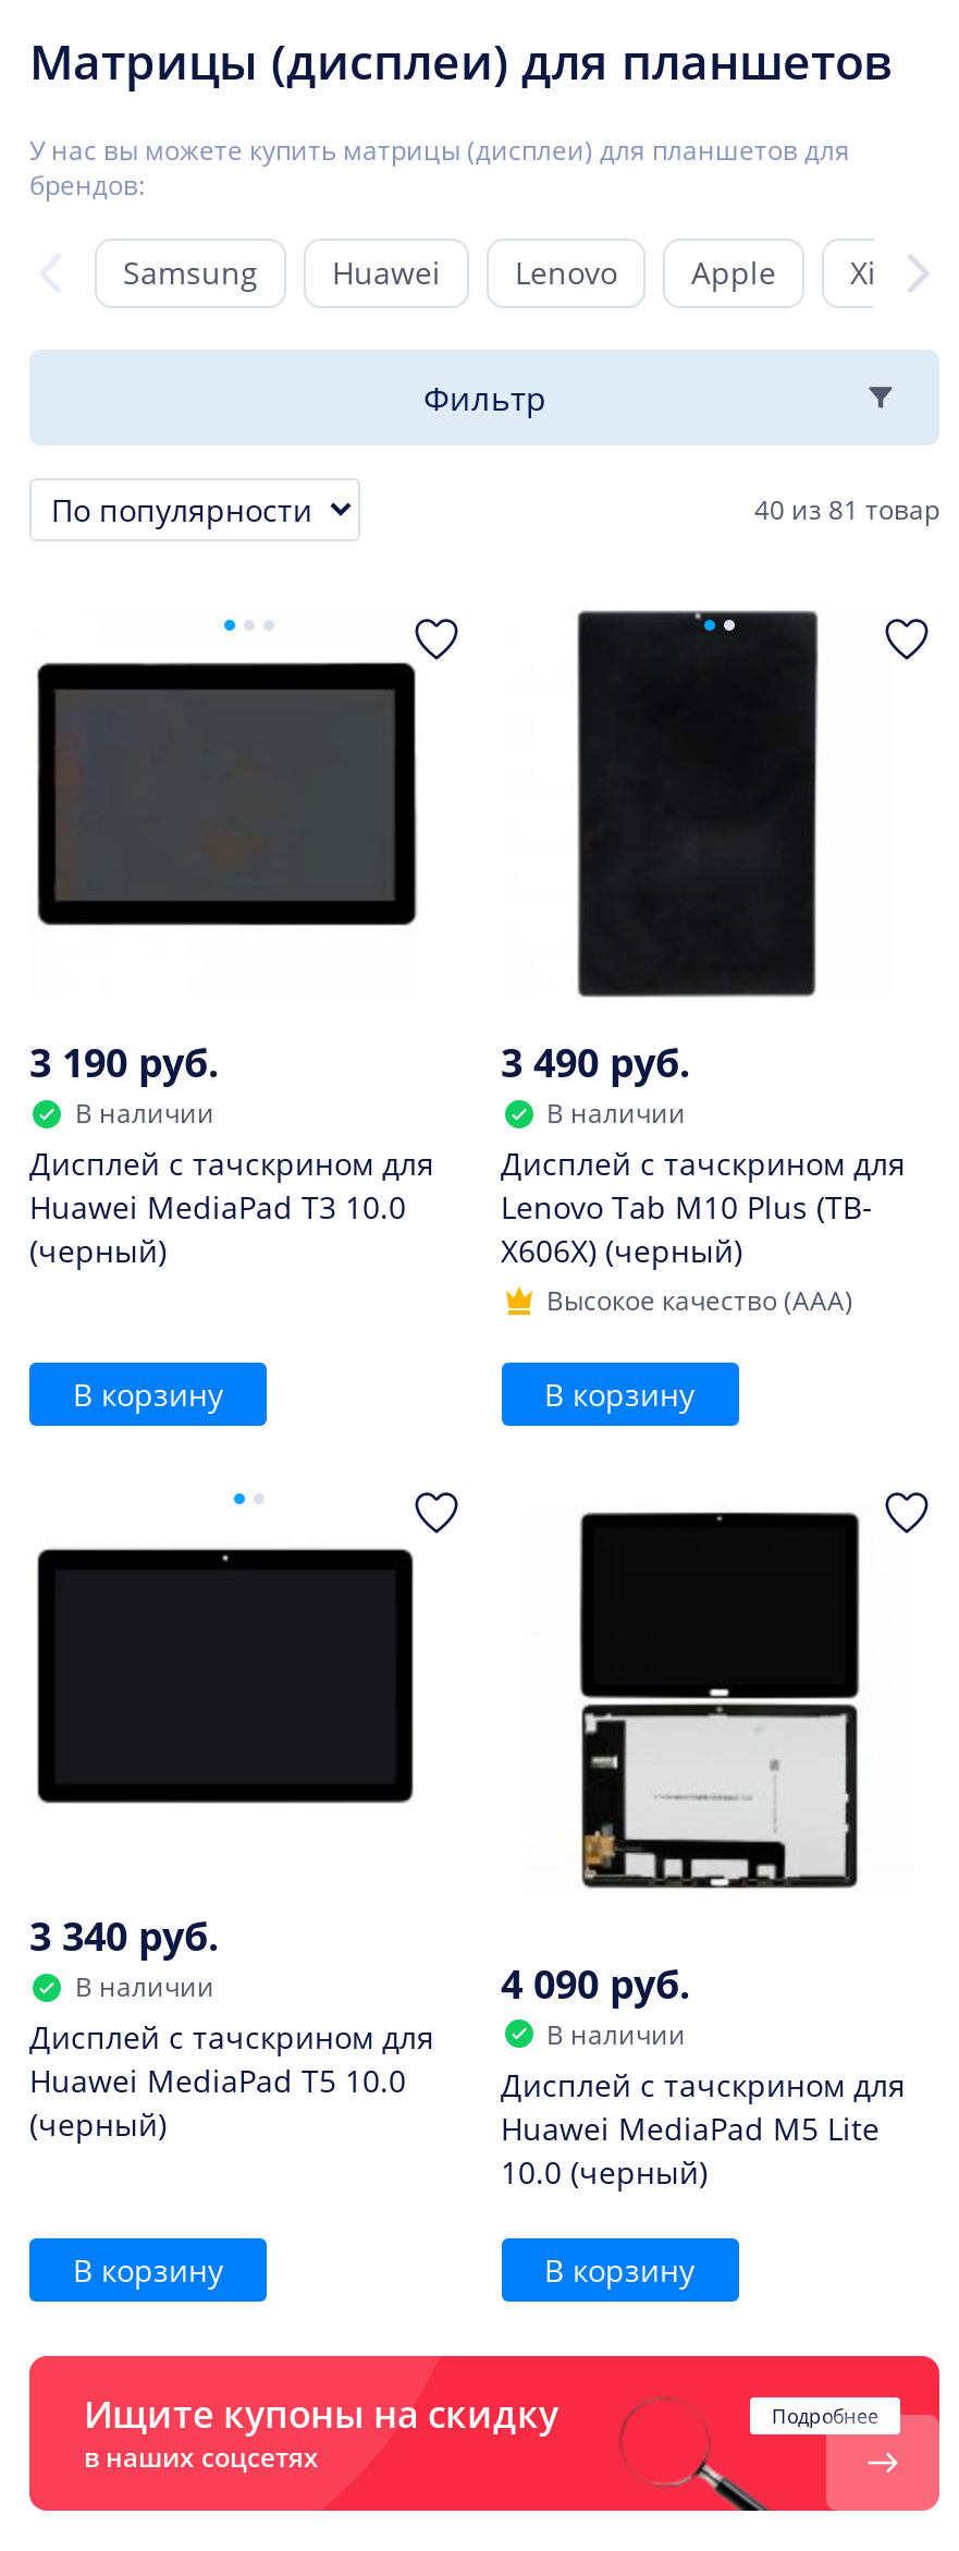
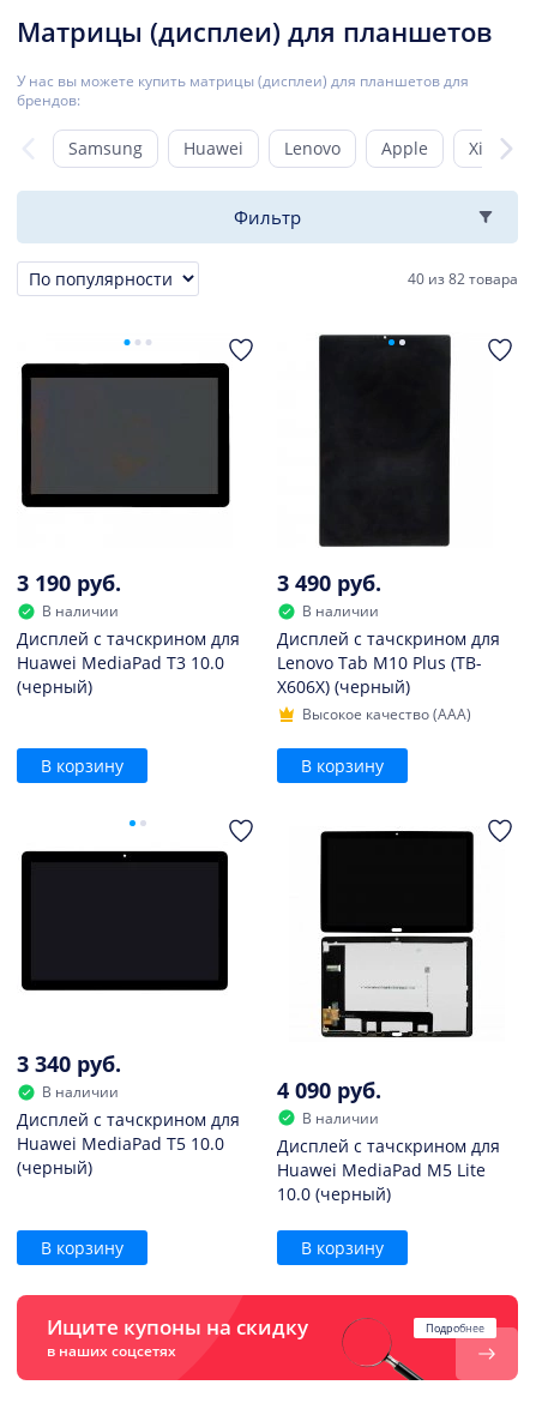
[754,490,939,527] 40 из 81 товар -> [408,268,518,288] 40 из 82 товара

